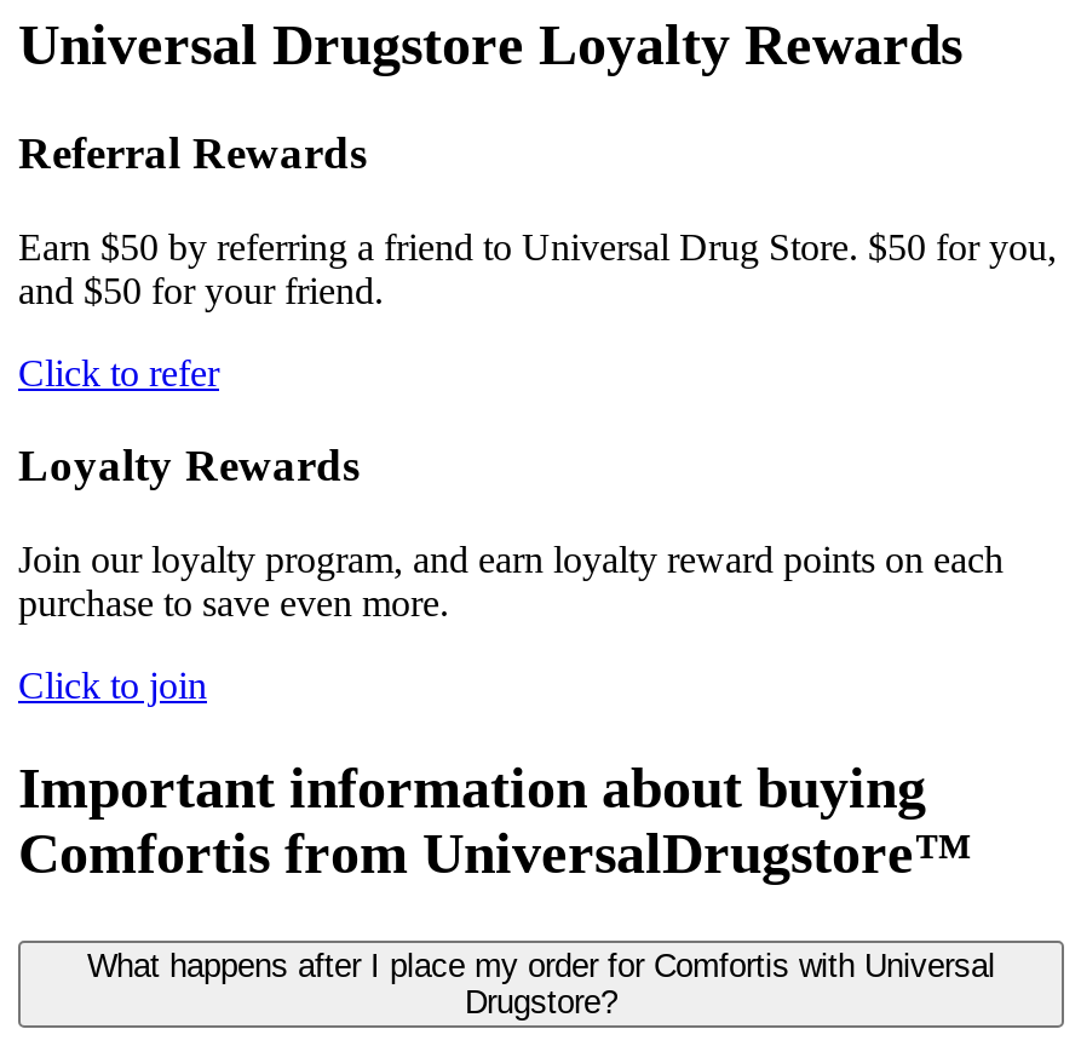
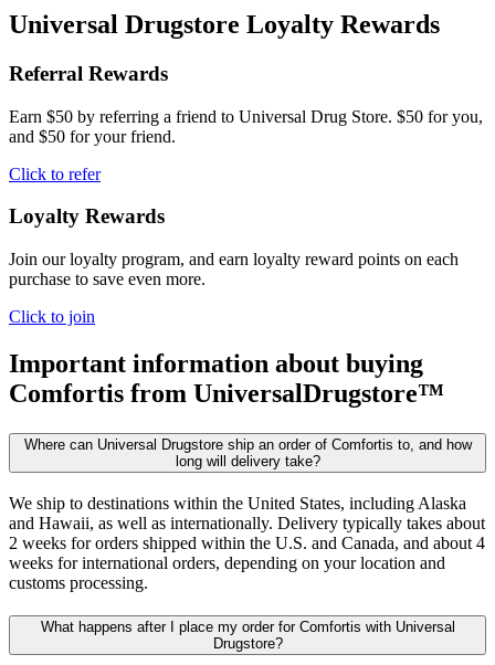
none -> [9,436,485,592] Where can Universal Drugstore ship an order of Comfortis to, and how | long will delivery take? | We ship to destinations within the United States, including Alaska | and Hawaii, as well as internationally. Delivery typically takes about | 2 weeks for orders shipped within the U.S. and Canada, and about 4 | weeks for international orders, depending on your location and | customs processing.

